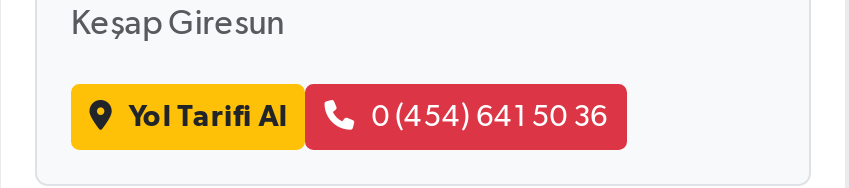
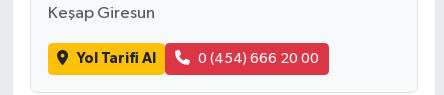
[371,101,607,131] 0 (454) 641 50 36 -> [198,51,319,66] 0 (454) 666 20 00

